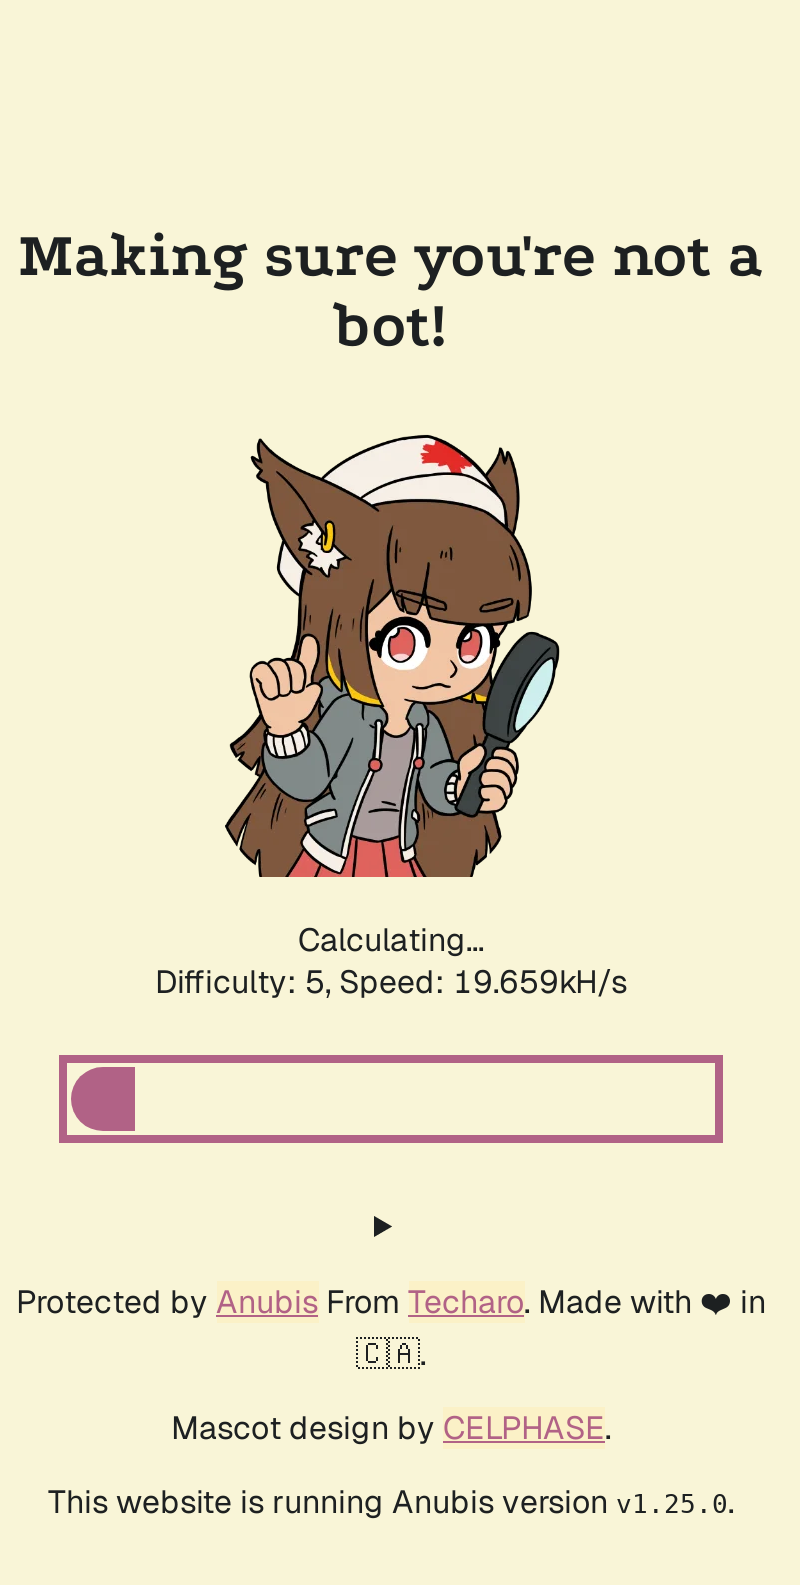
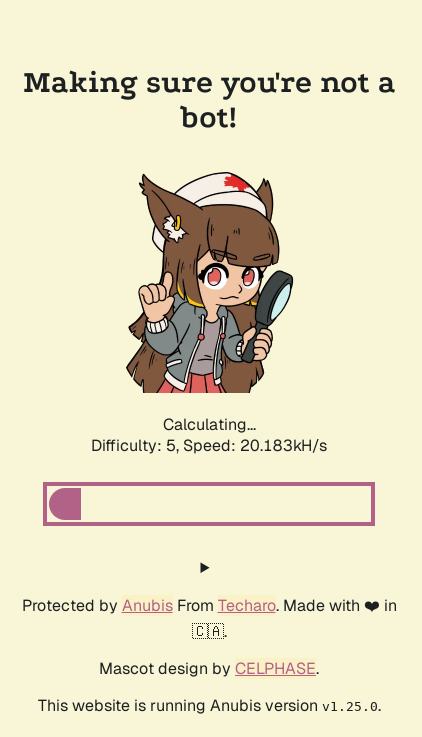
[155,961,627,1003] Difficulty: 5, Speed: 19.659kH/s -> [91,435,327,456] Difficulty: 5, Speed: 20.183kH/s

